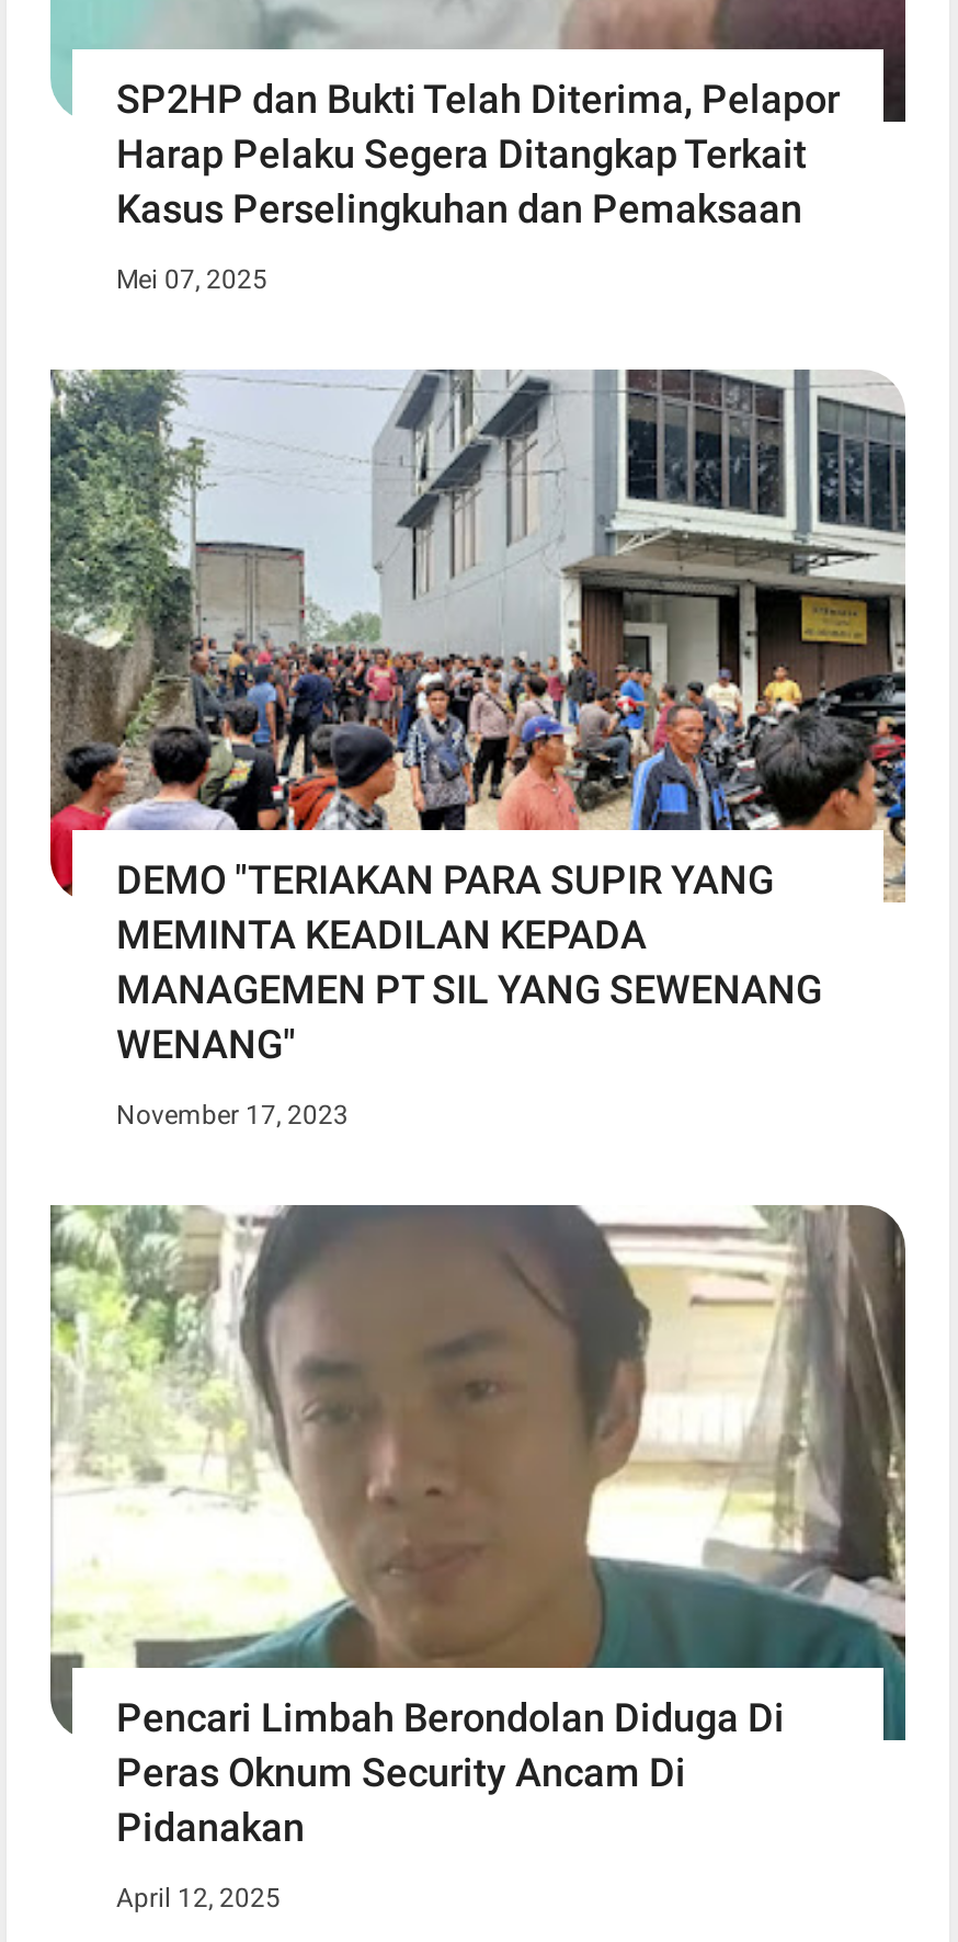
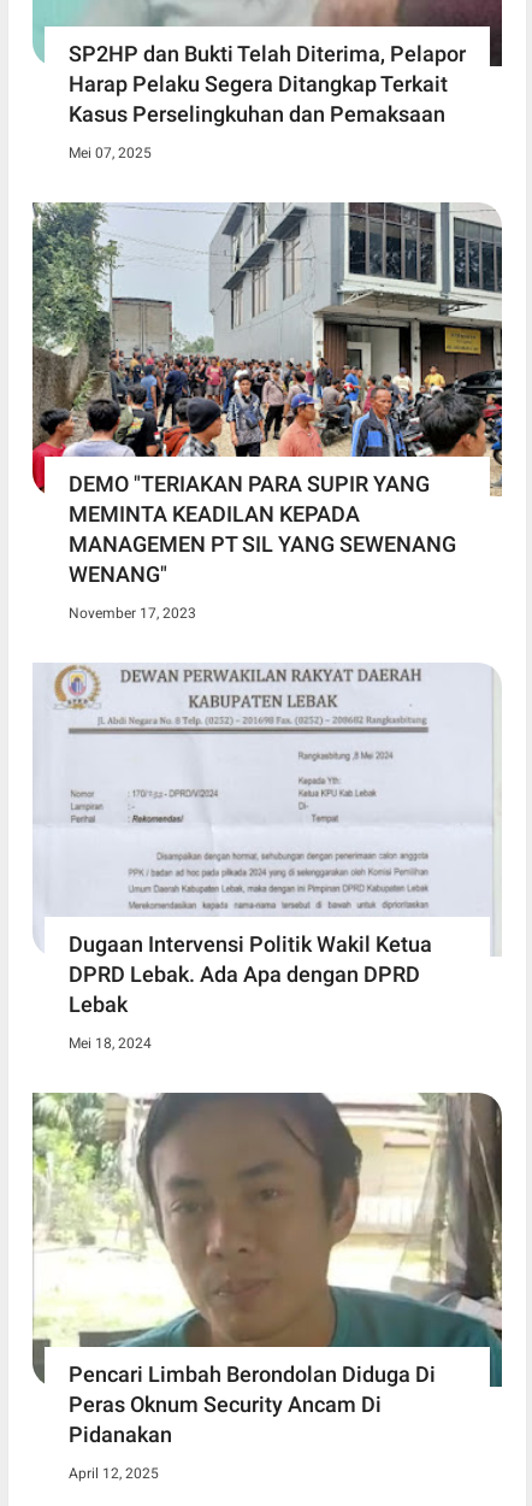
none -> [32,663,502,1052] [image] | Dugaan Intervensi Politik Wakil Ketua | DPRD Lebak. Ada Apa dengan DPRD | Lebak | Mei 18, 2024

